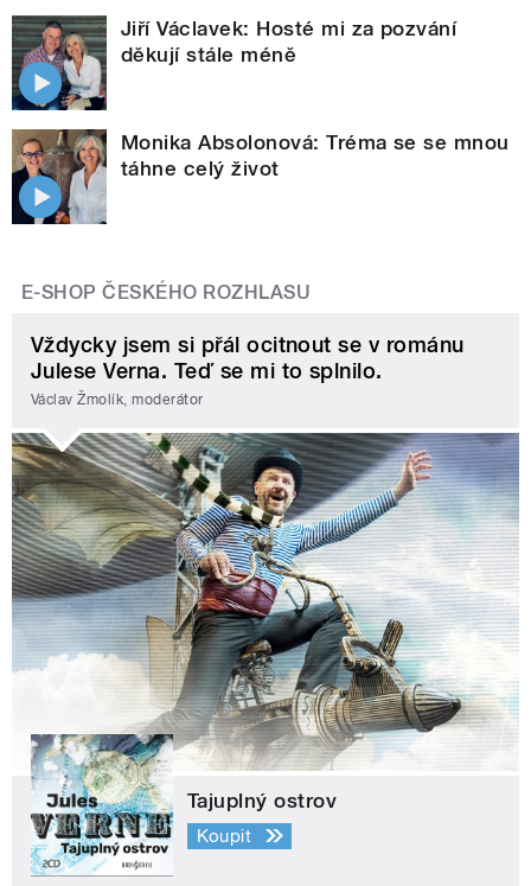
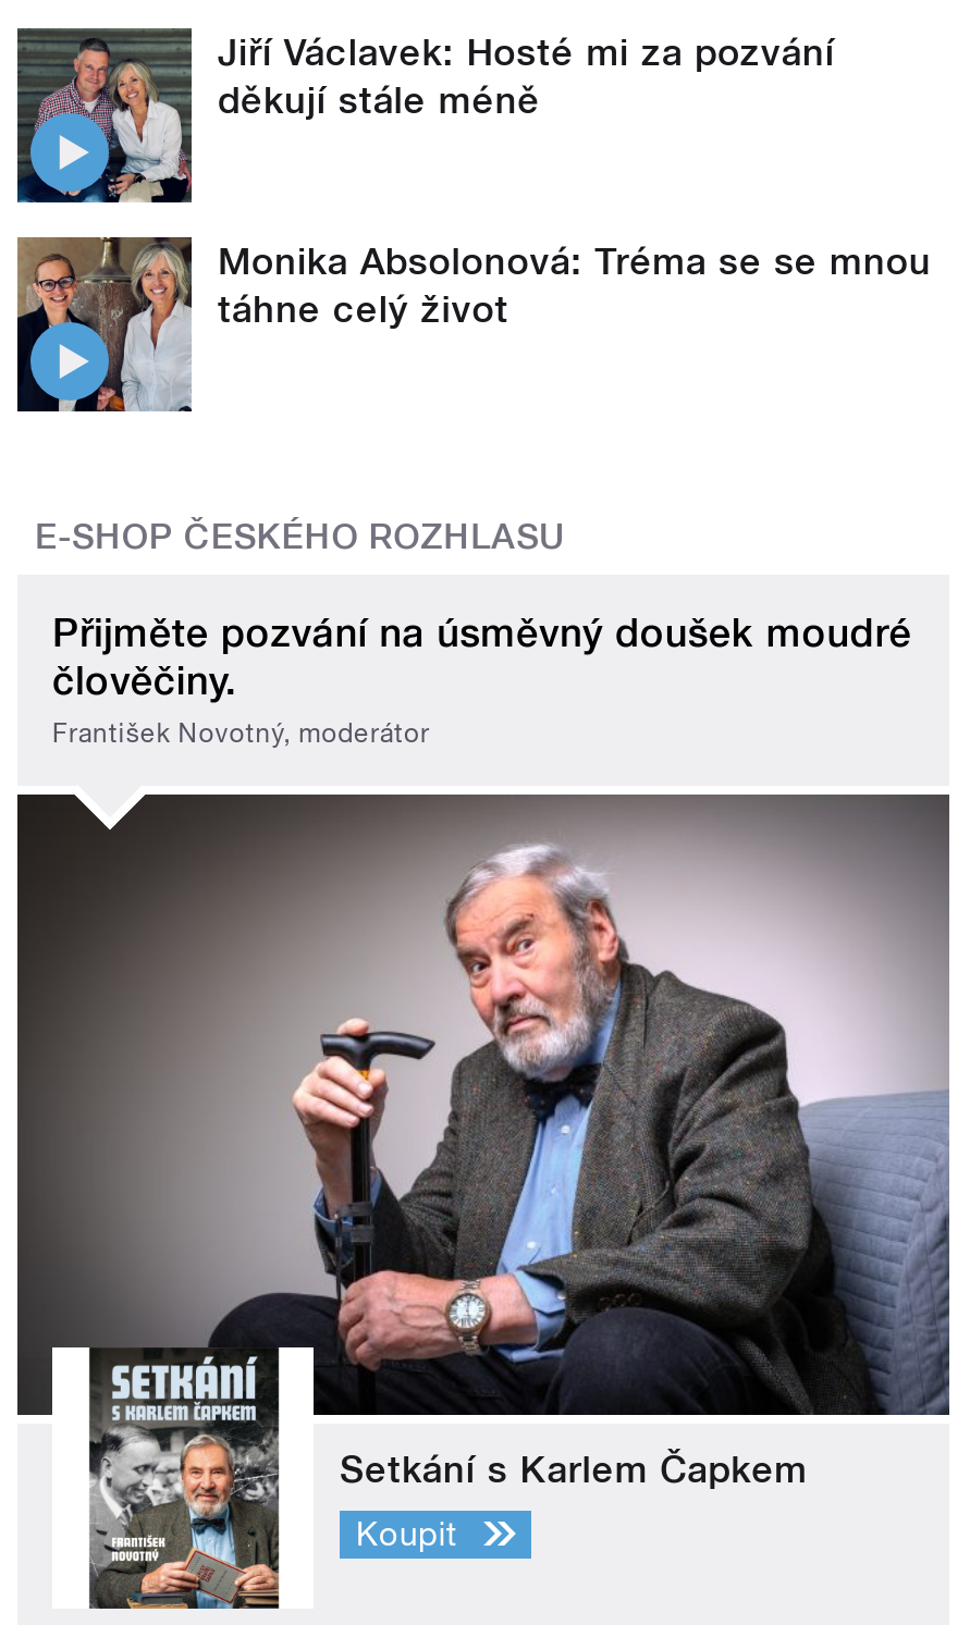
[31,333,464,408] Vždycky jsem si přál ocitnout se v románu | Julese Verna. Teď se mi to splnilo. | Václav Žmolík, moderátor -> [52,610,912,749] Přijměte pozvání na úsměvný doušek moudré | člověčiny. | František Novotný, moderátor
[11,433,520,877] [image] | Tajuplný ostrov -> [15,792,951,1611] [image] | Setkání s Karlem Čapkem

